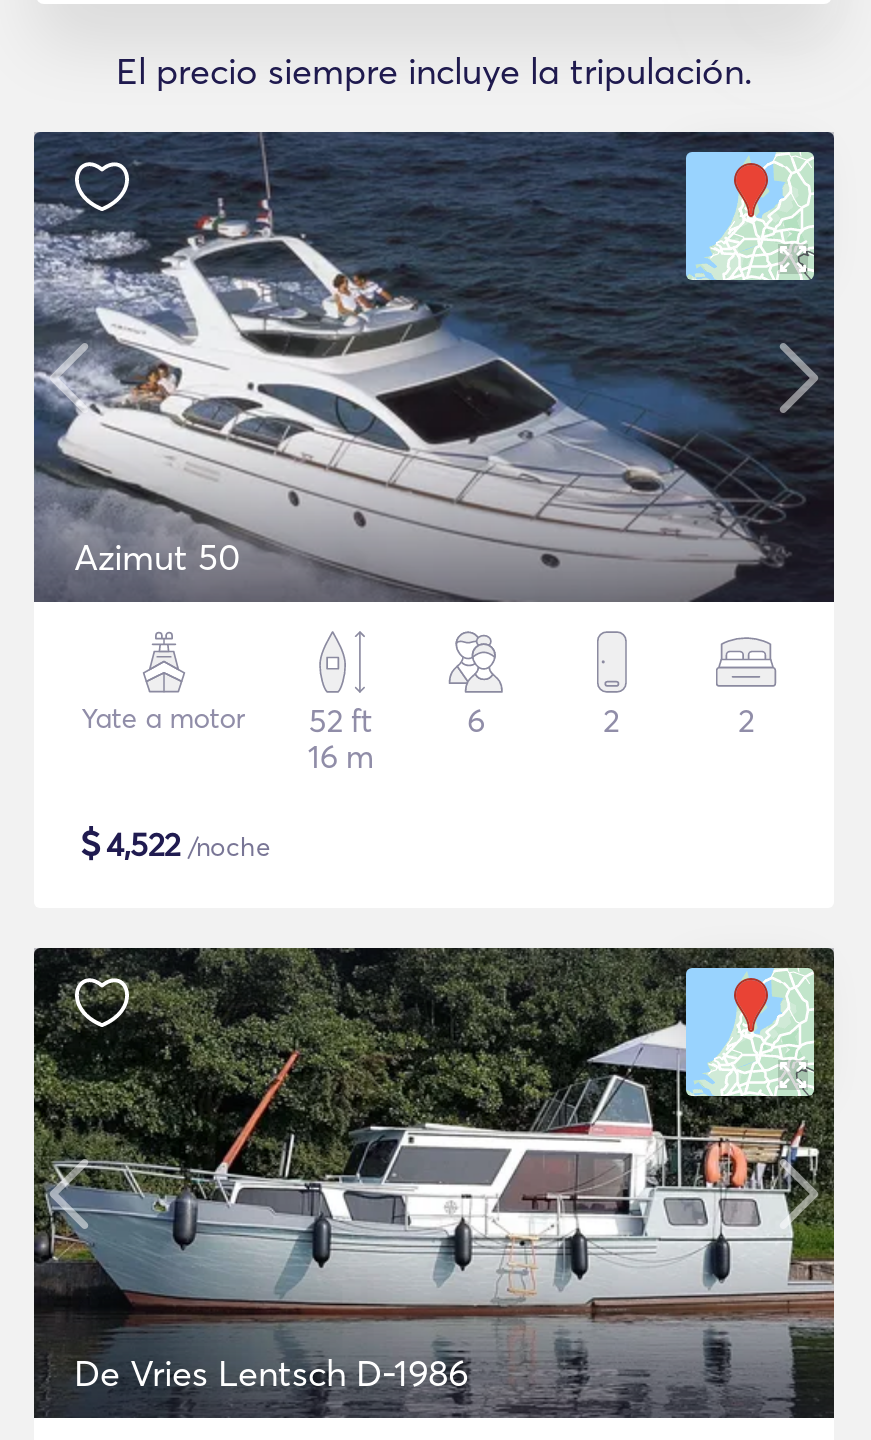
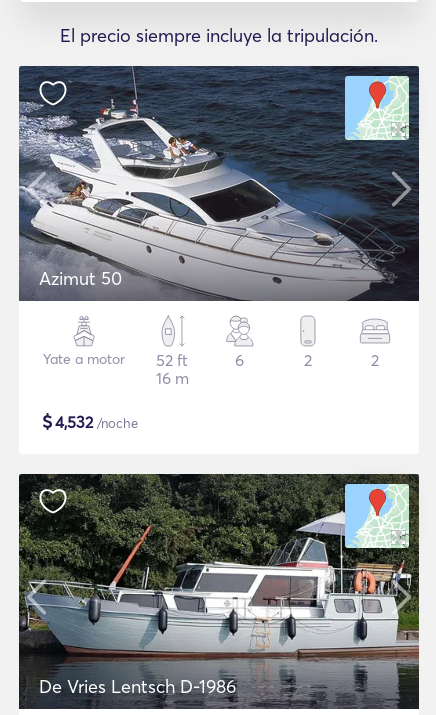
[80,820,270,866] $4,522 /noche -> [42,410,138,433] $4,532 /noche

